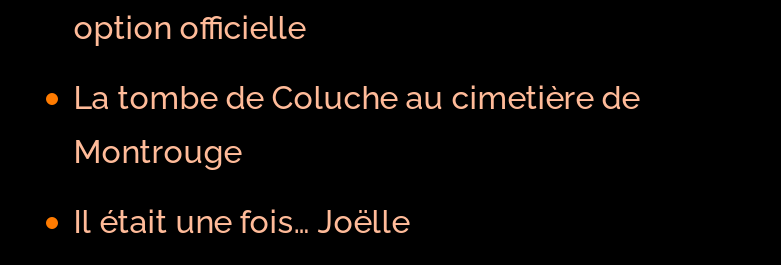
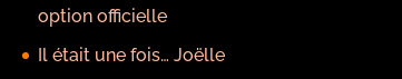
[74,80,640,172] La tombe de Coluche au cimetière de | Montrouge -> none

